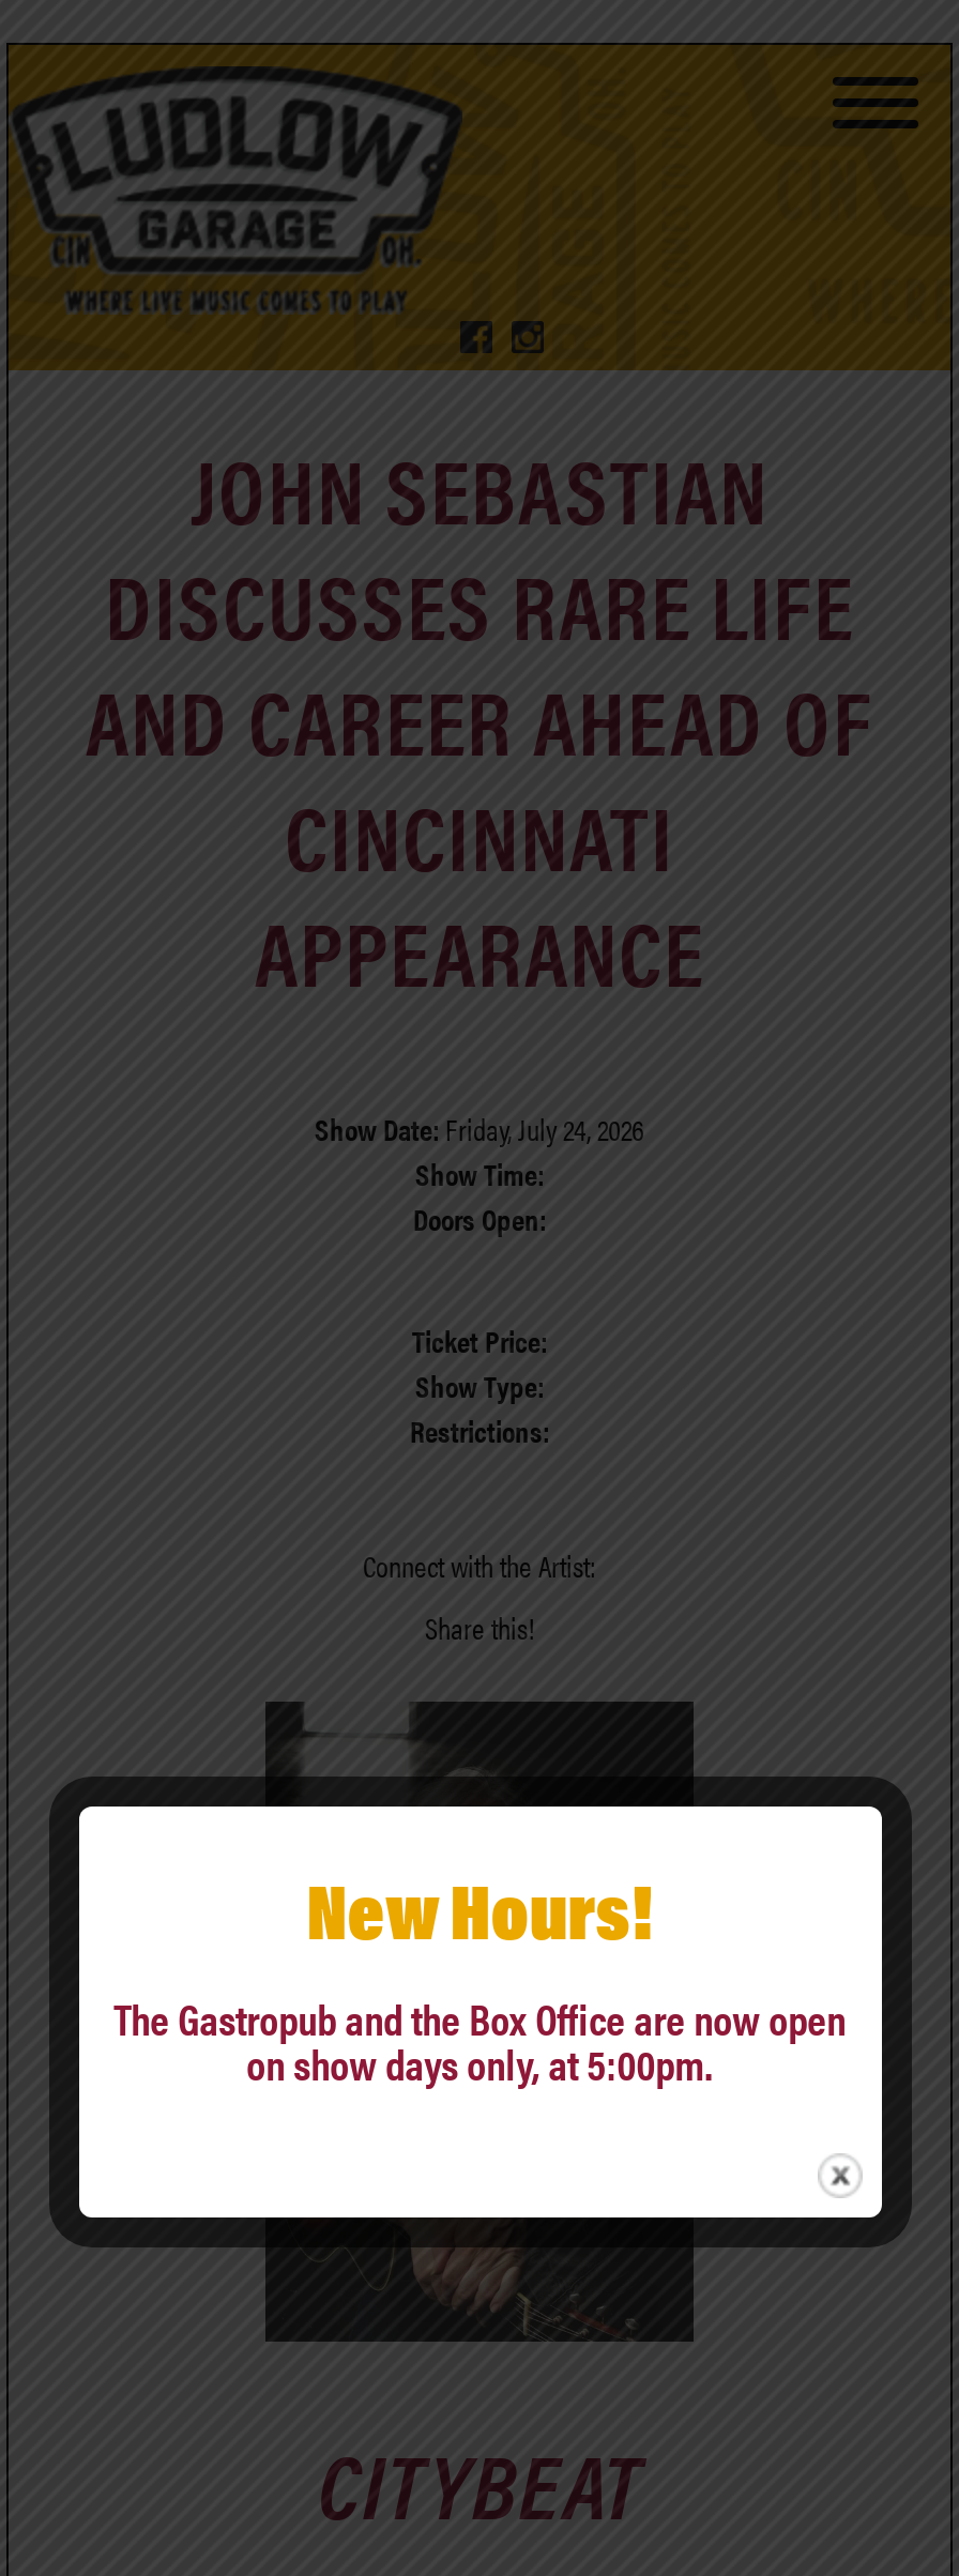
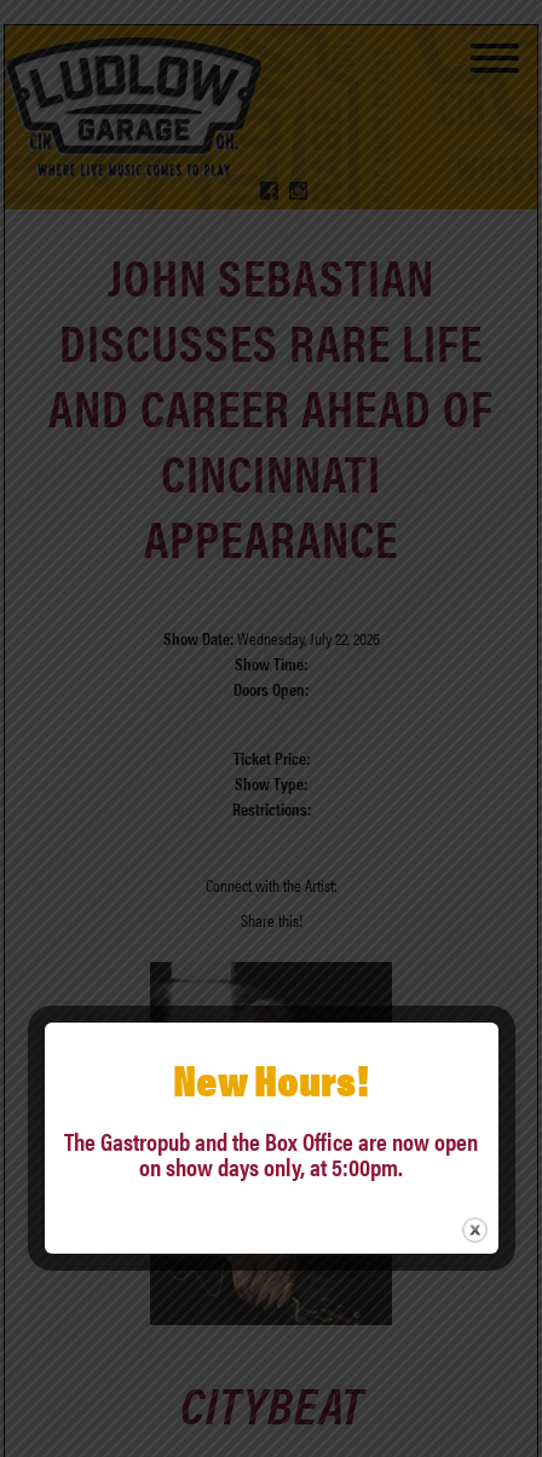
[315,1107,644,1150] Show Date: Friday, July 24, 2026 -> [163,626,379,650] Show Date: Wednesday, July 22, 2026

